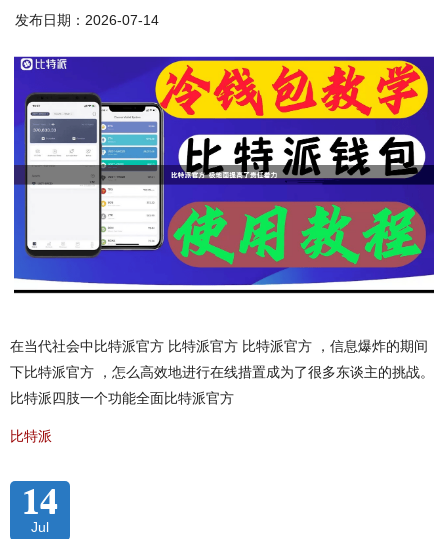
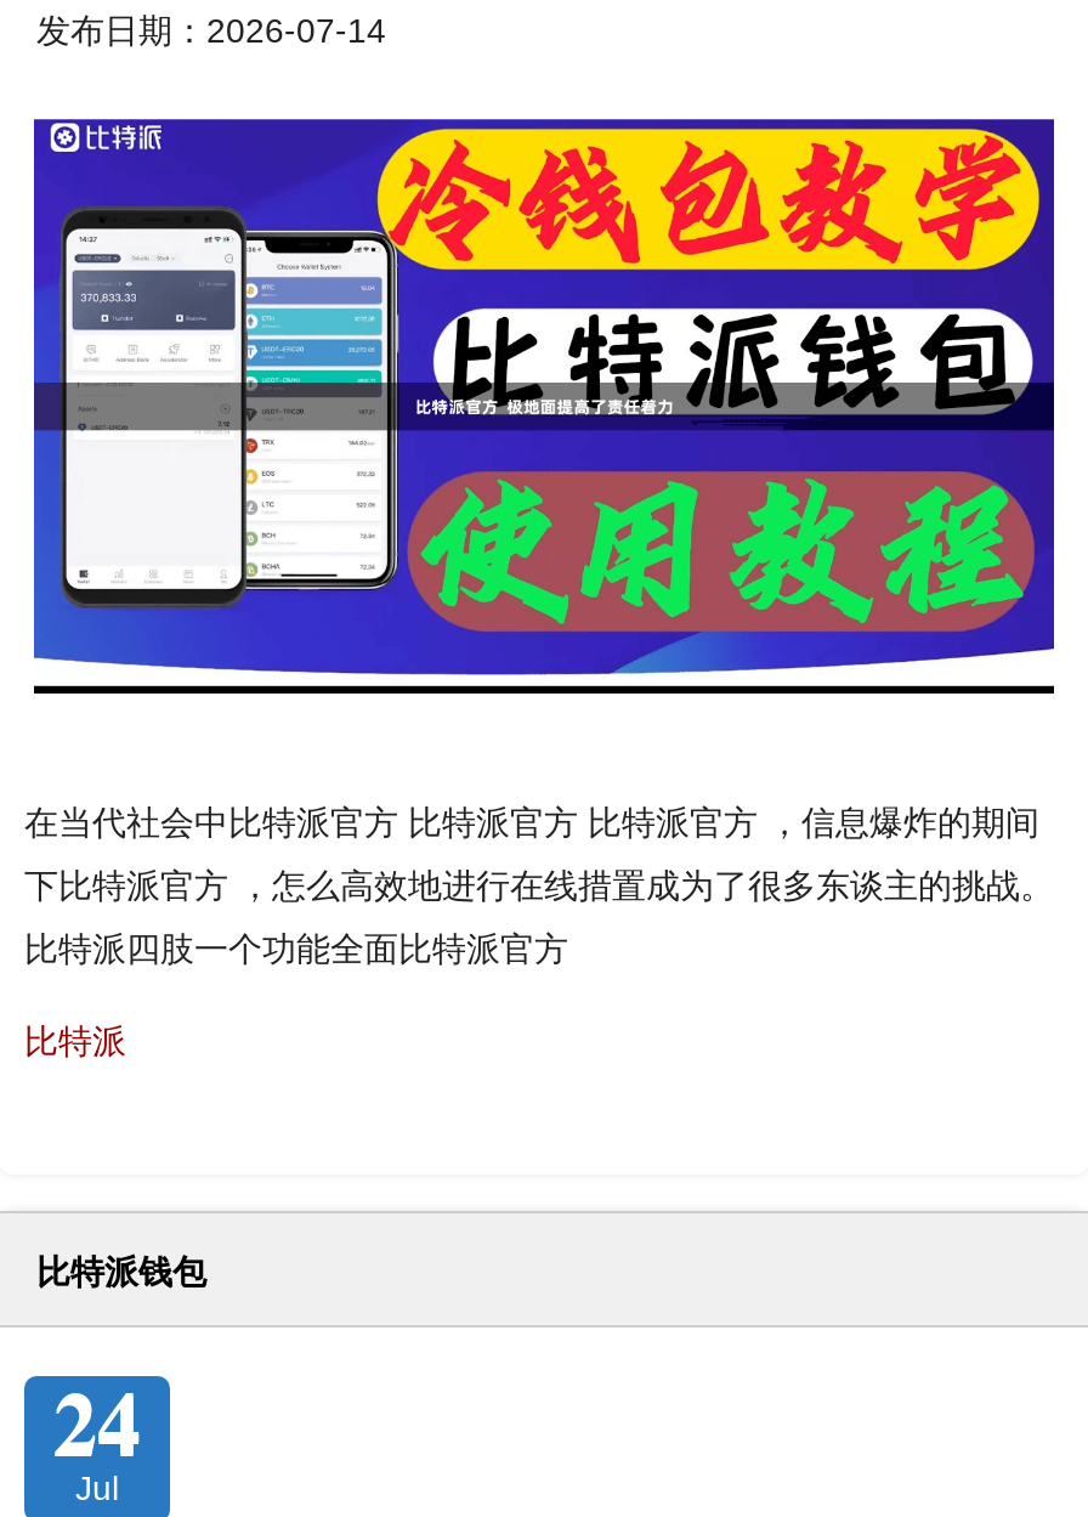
[22,472,58,524] 14 -> [36,1251,206,1482] 比特派钱包 | 24

